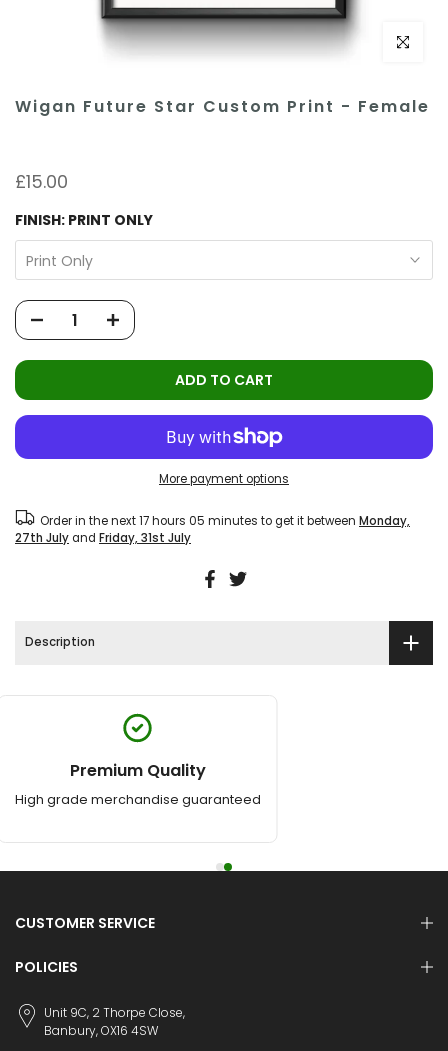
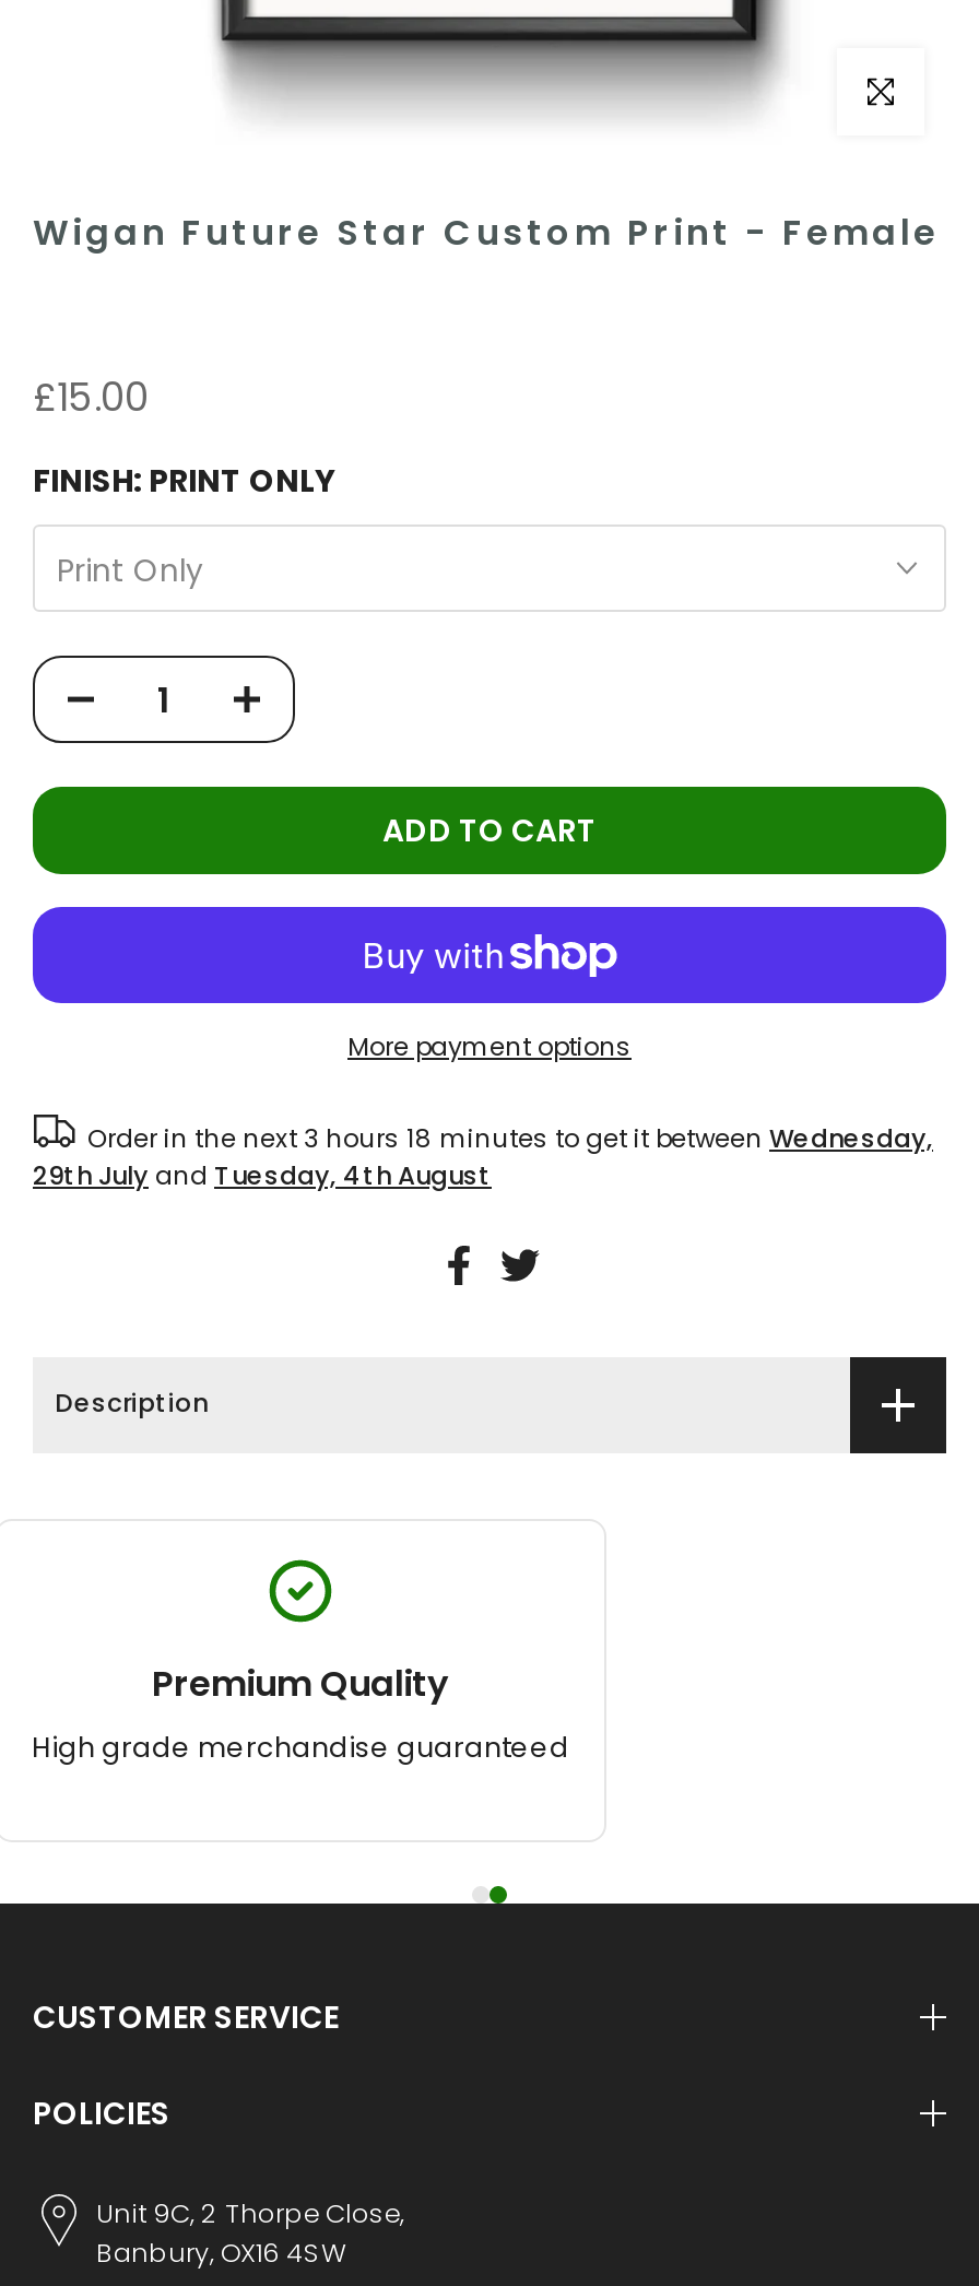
[40,513,410,529] Order in the next 17 hours 05 minutes to get it between Monday, -> [87,1120,933,1155] Order in the next 3 hours 18 minutes to get it between Wednesday,
[15,530,191,546] 27th July and Friday, 31st July -> [33,1158,492,1193] 29th July and Tuesday, 4th August

